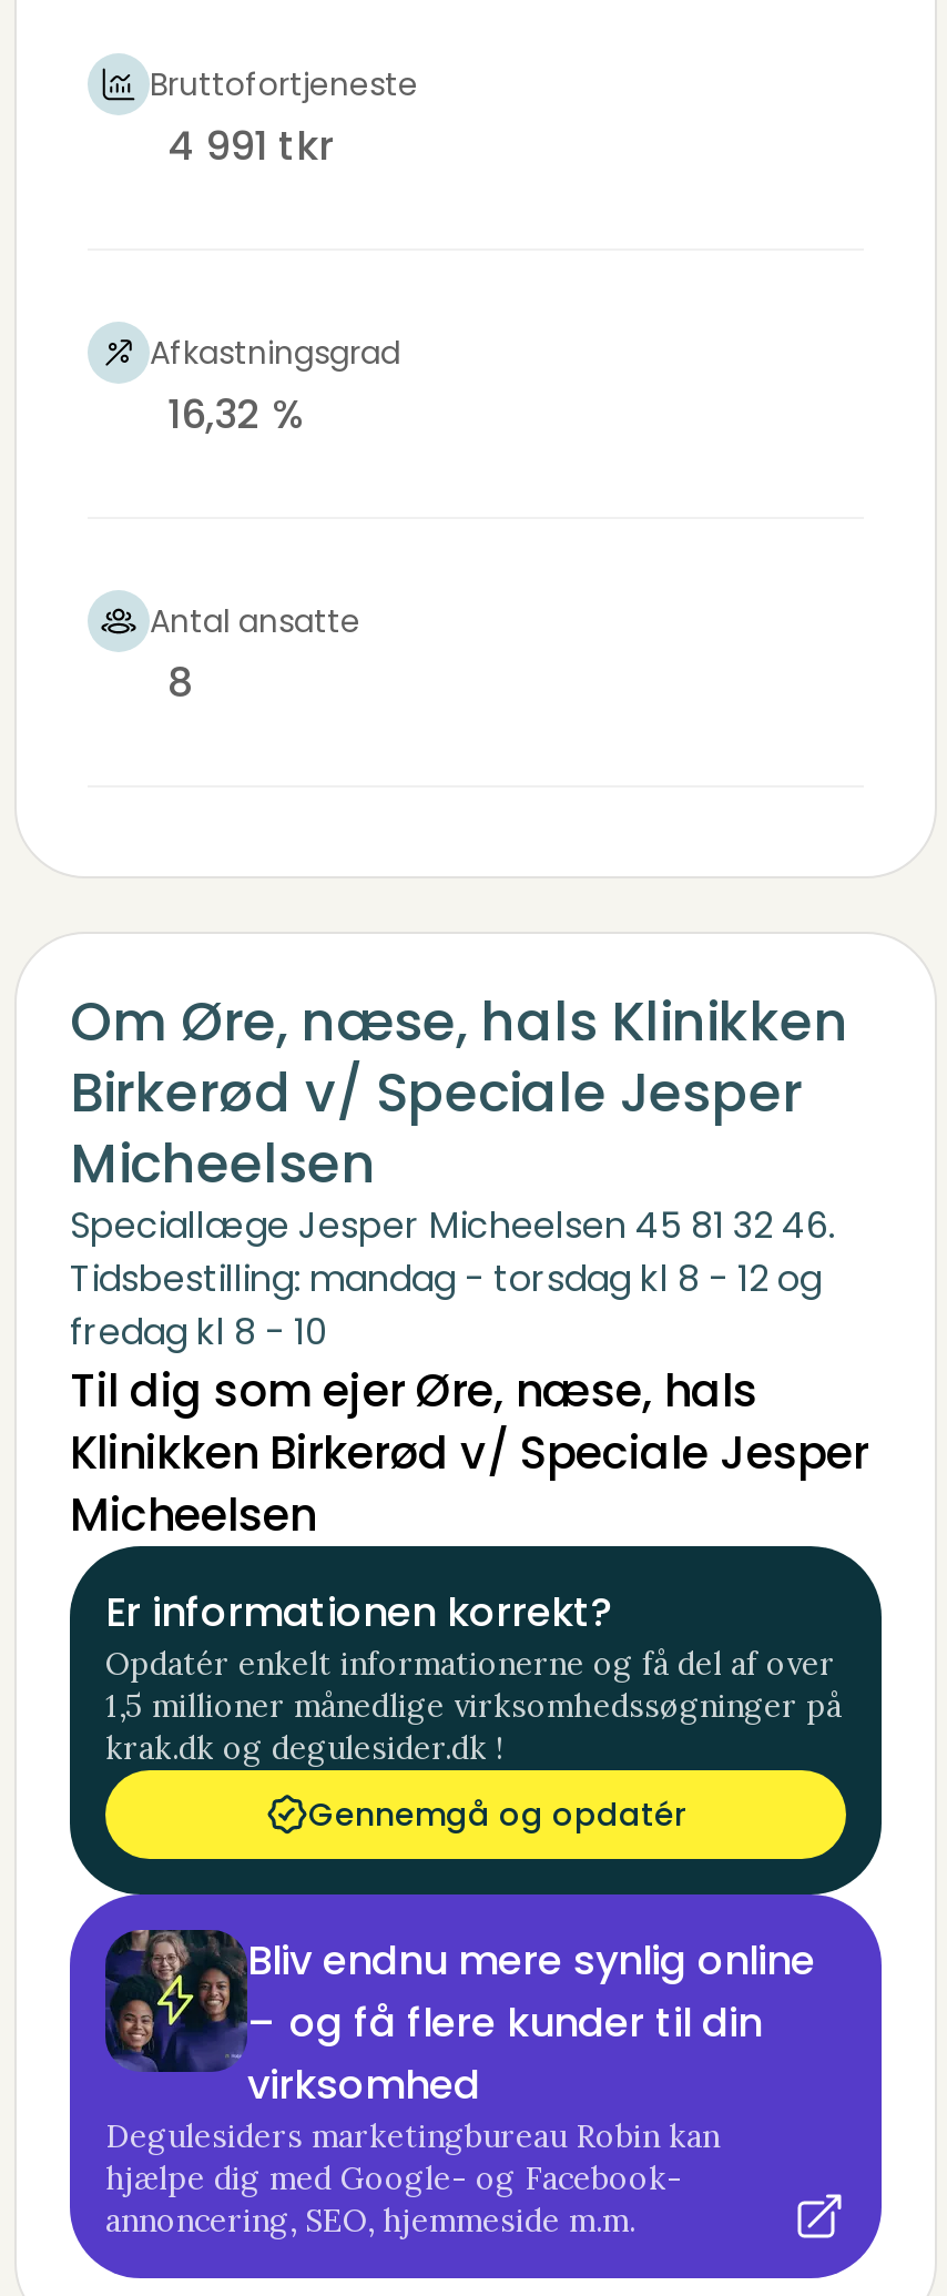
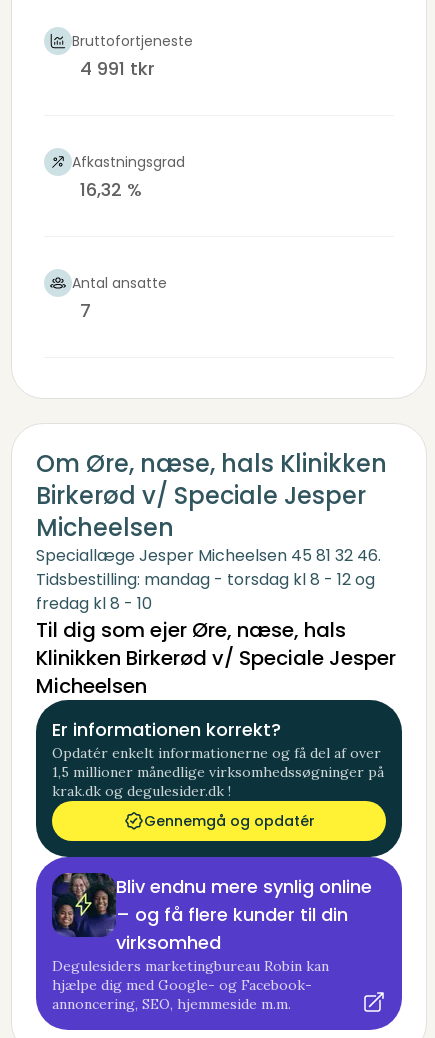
[167,655,192,710] 8 -> [80,298,91,323] 7

